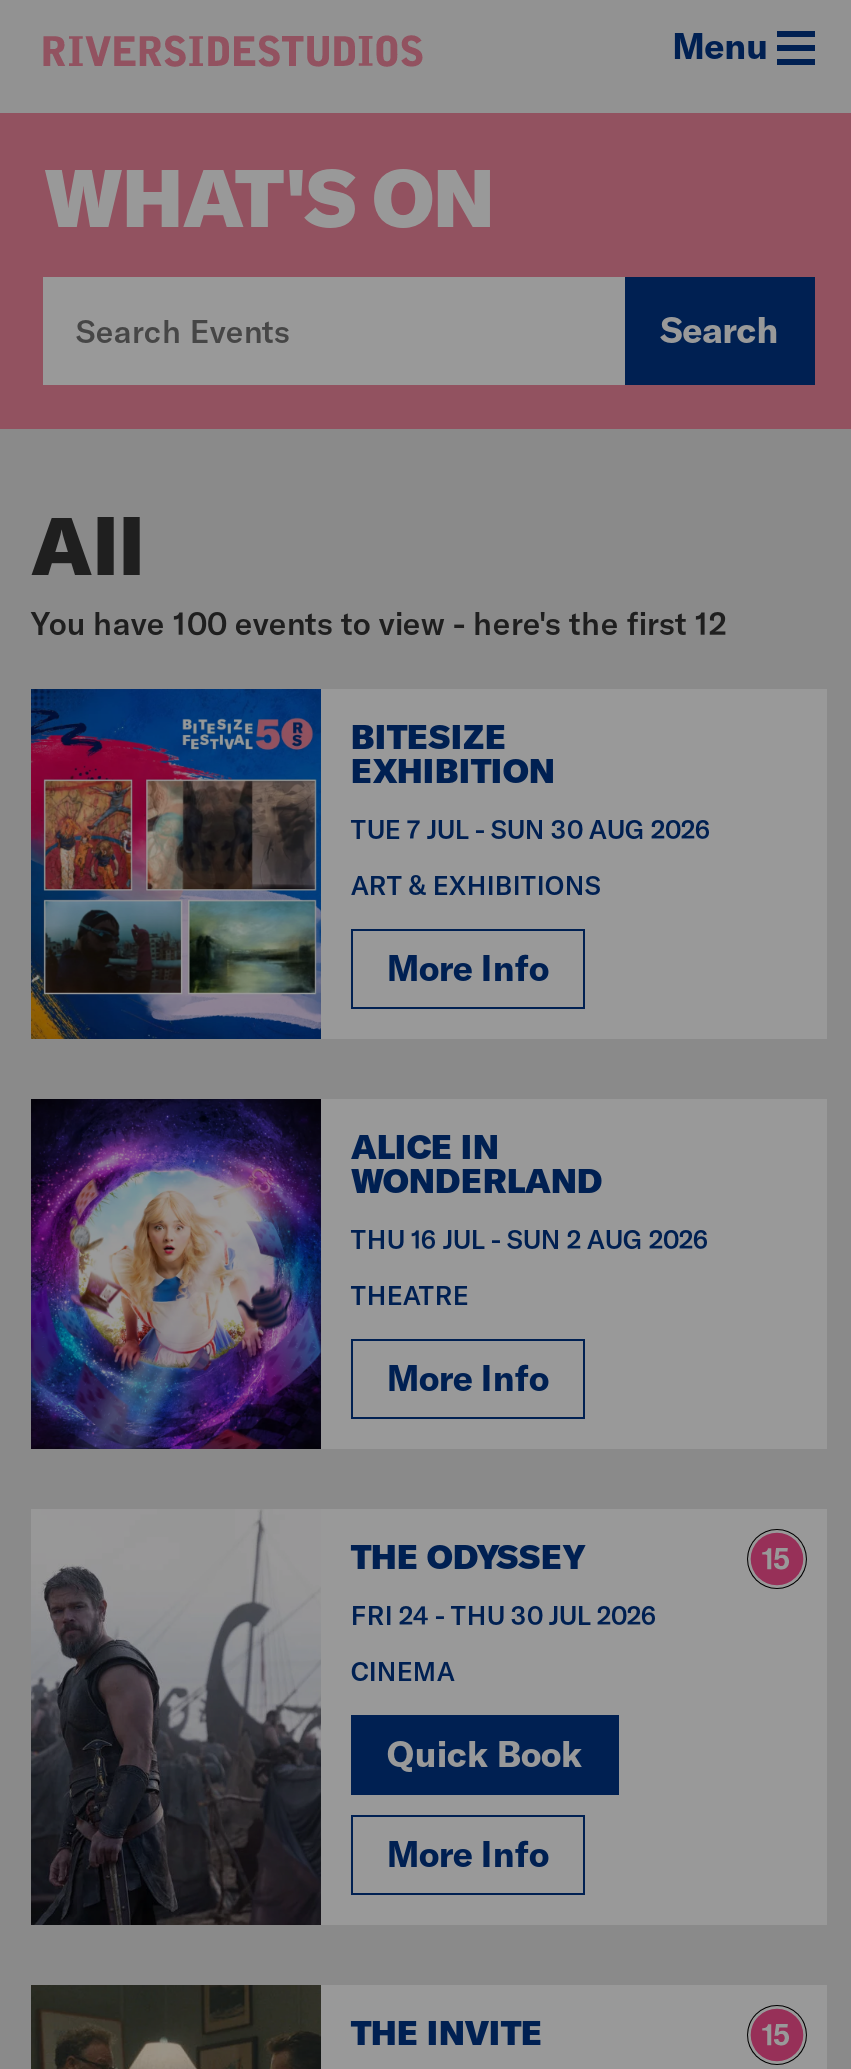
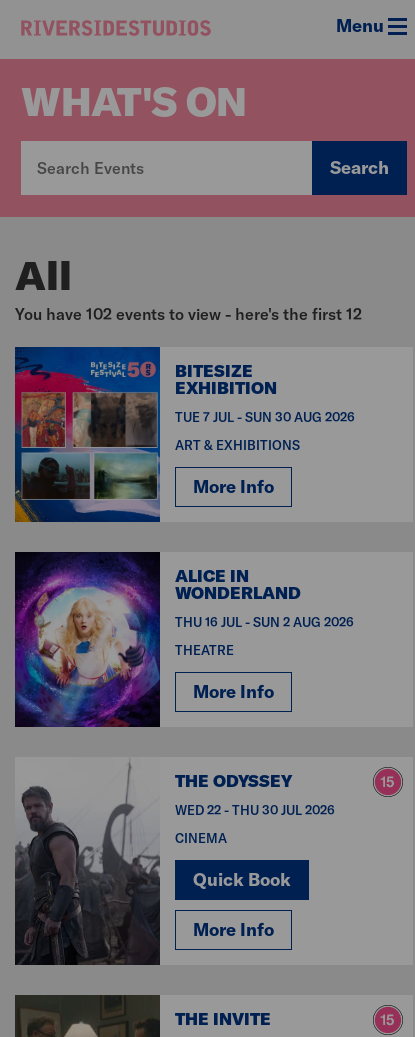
[31,603,727,643] You have 100 events to view - here's the first 12 -> [15,304,362,324] You have 102 events to view - here's the first 12
[351,1599,657,1631] FRI 24 - THU 30 JUL 2026 -> [175,802,335,818] WED 22 - THU 30 JUL 2026

